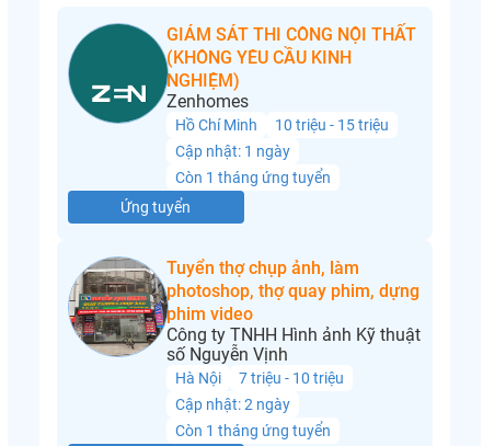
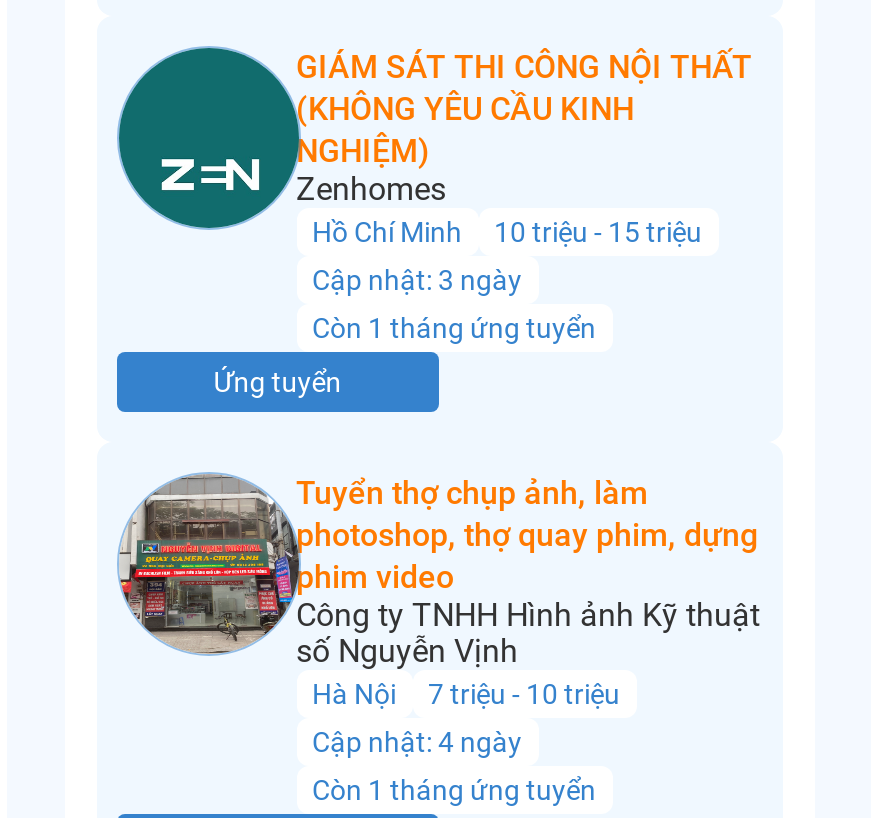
[175,143,290,160] Cập nhật: 1 ngày -> [312,264,522,296] Cập nhật: 3 ngày
[175,396,290,413] Cập nhật: 2 ngày -> [312,726,522,758] Cập nhật: 4 ngày

